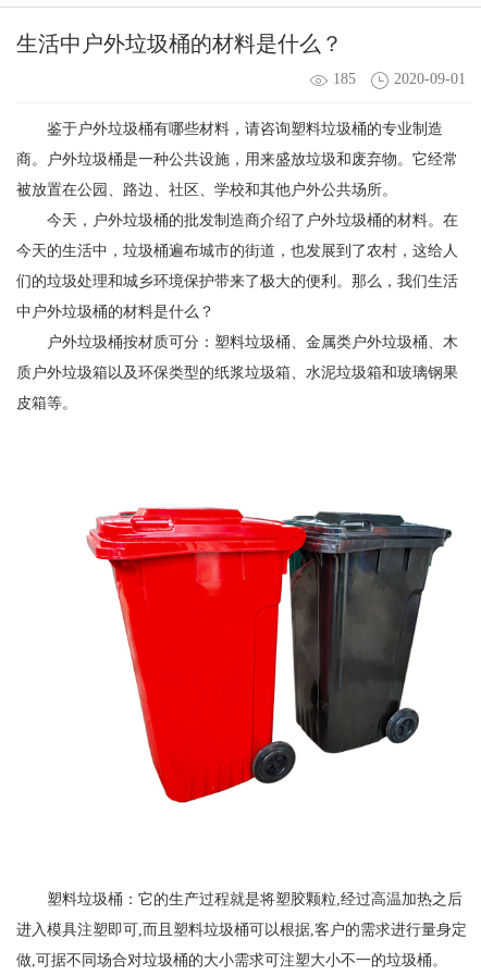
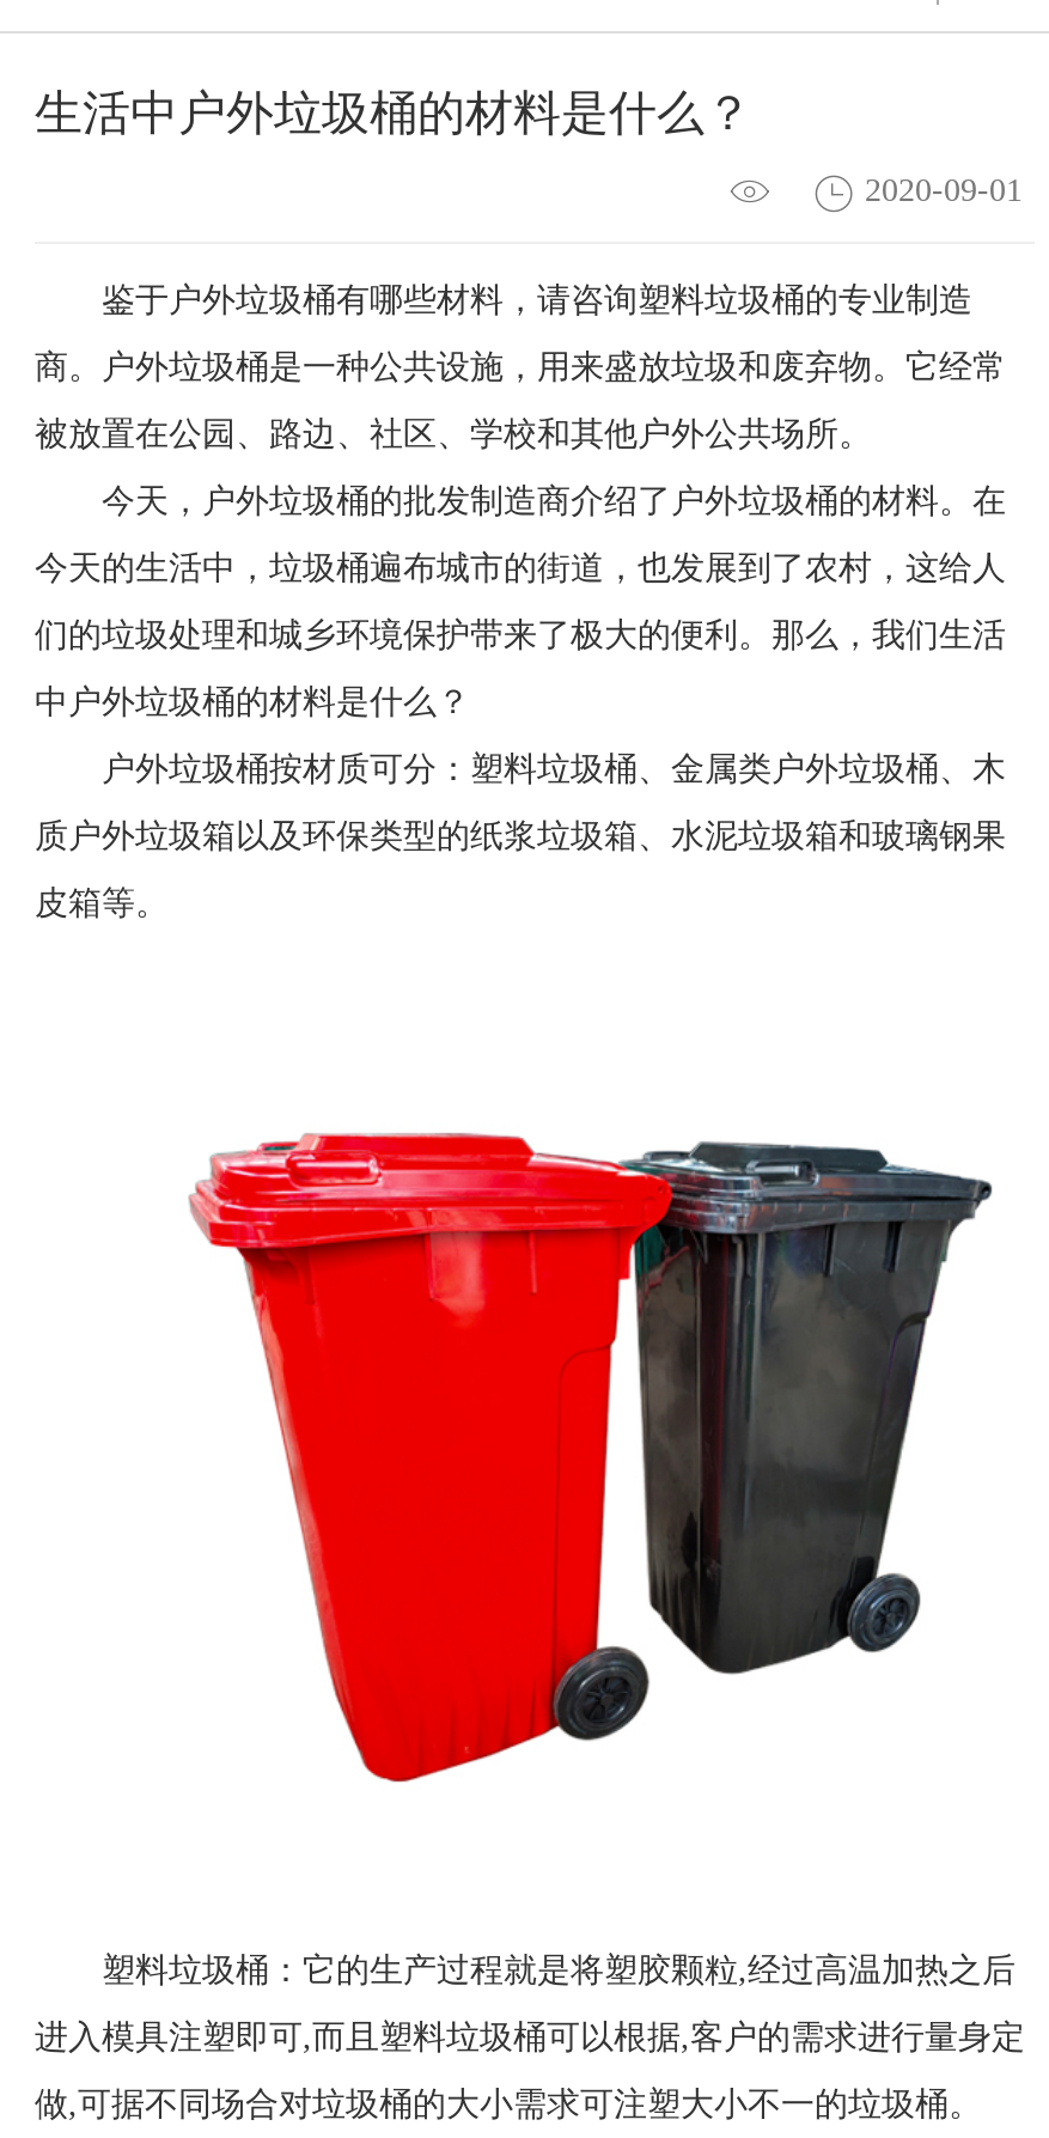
[333,71,356,87] 185 -> none

